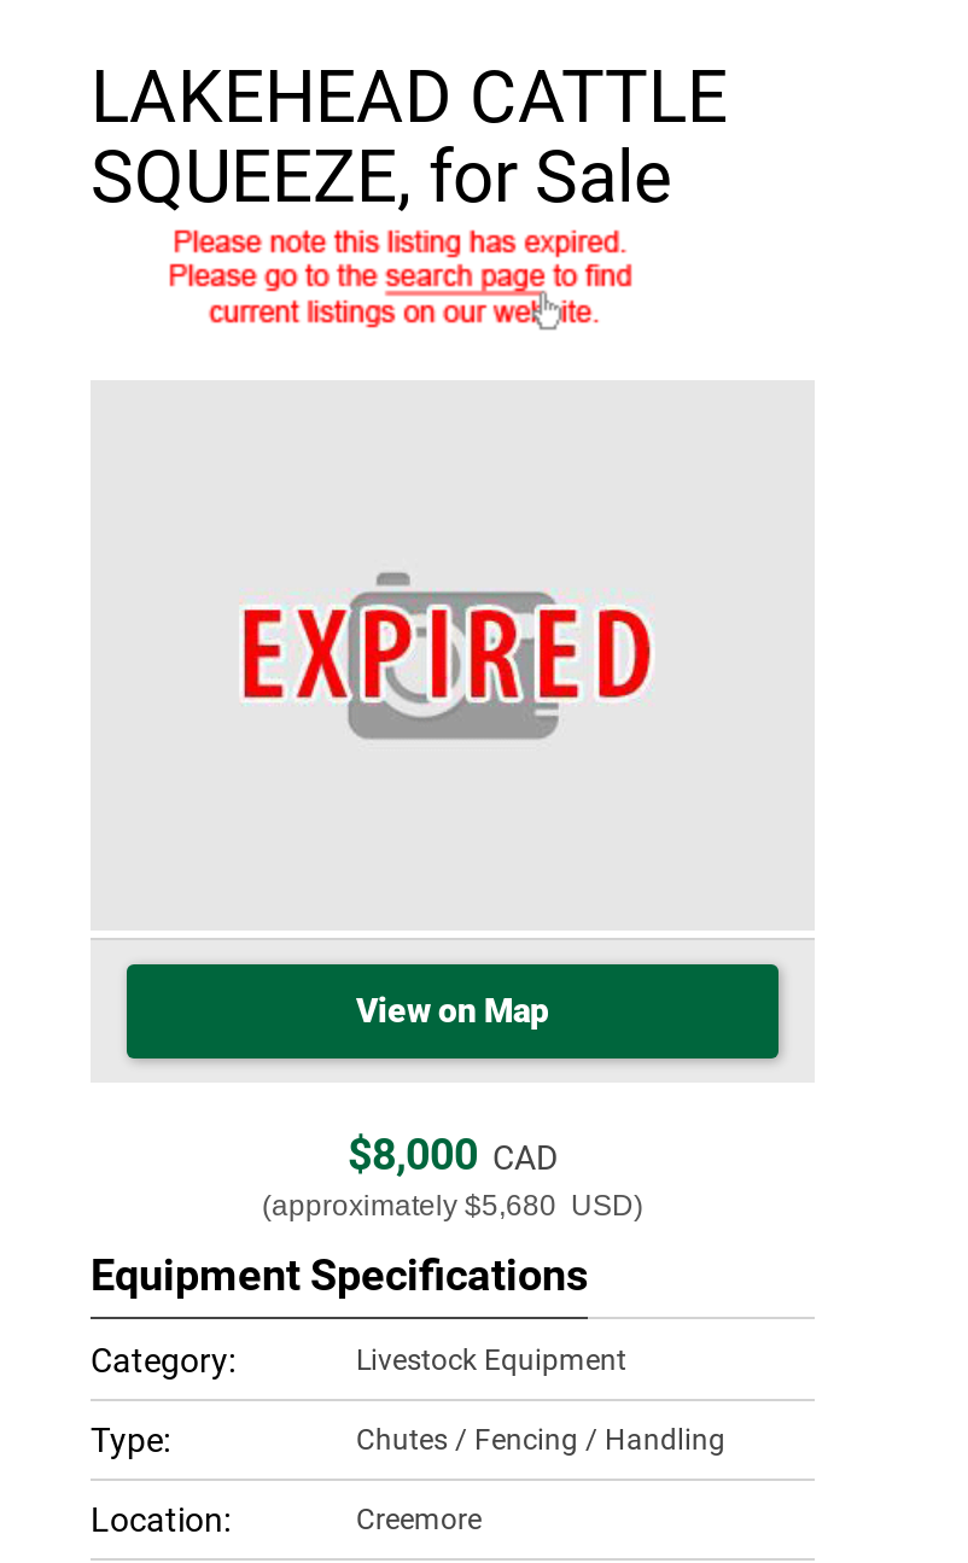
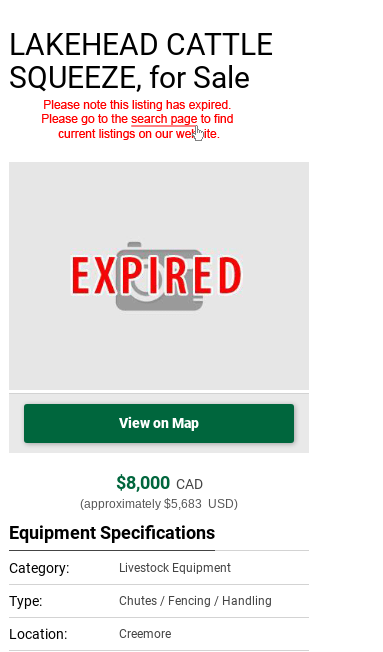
[262,1190,643,1224] (approximately $5,680 USD) -> [80,497,238,511] (approximately $5,683 USD)

